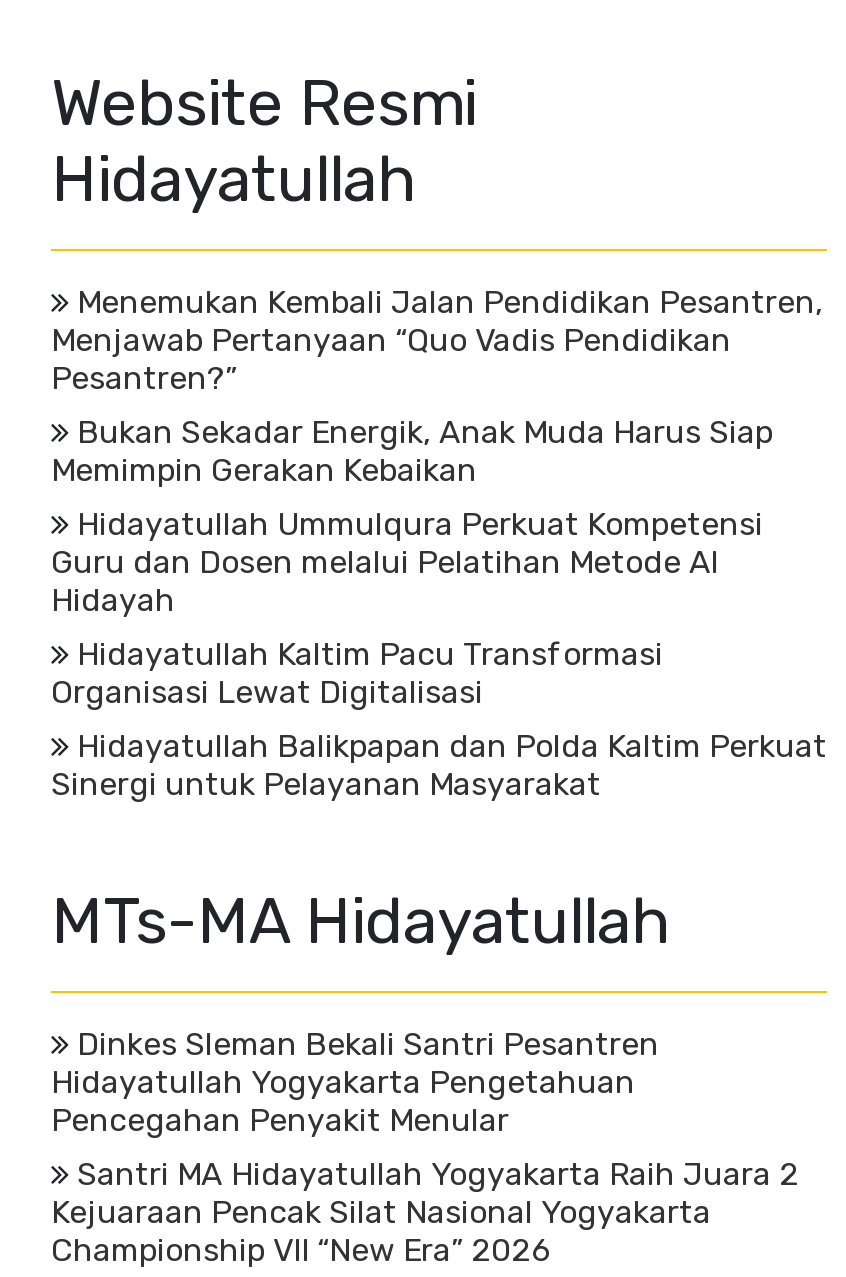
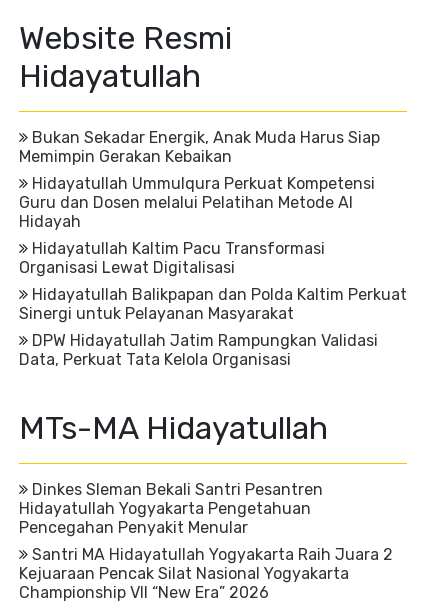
[51,284,823,398] Menemukan Kembali Jalan Pendidikan Pesantren, | Menjawab Pertanyaan “Quo Vadis Pendidikan | Pesantren?” -> none
moved [51,414,827,804] -> [19,128,407,323]: Bukan Sekadar Energik, Anak Muda Harus Siap | Memimpin Gerakan Kebaikan | Hidayatullah Ummulqura Perkuat Kompetensi | ... | Hidayatullah Balikpapan dan Polda Kaltim Perkuat | Sinergi untuk Pelayanan Masyarakat
none -> [19,331,378,369] DPW Hidayatullah Jatim Rampungkan Validasi | Data, Perkuat Tata Kelola Organisasi

